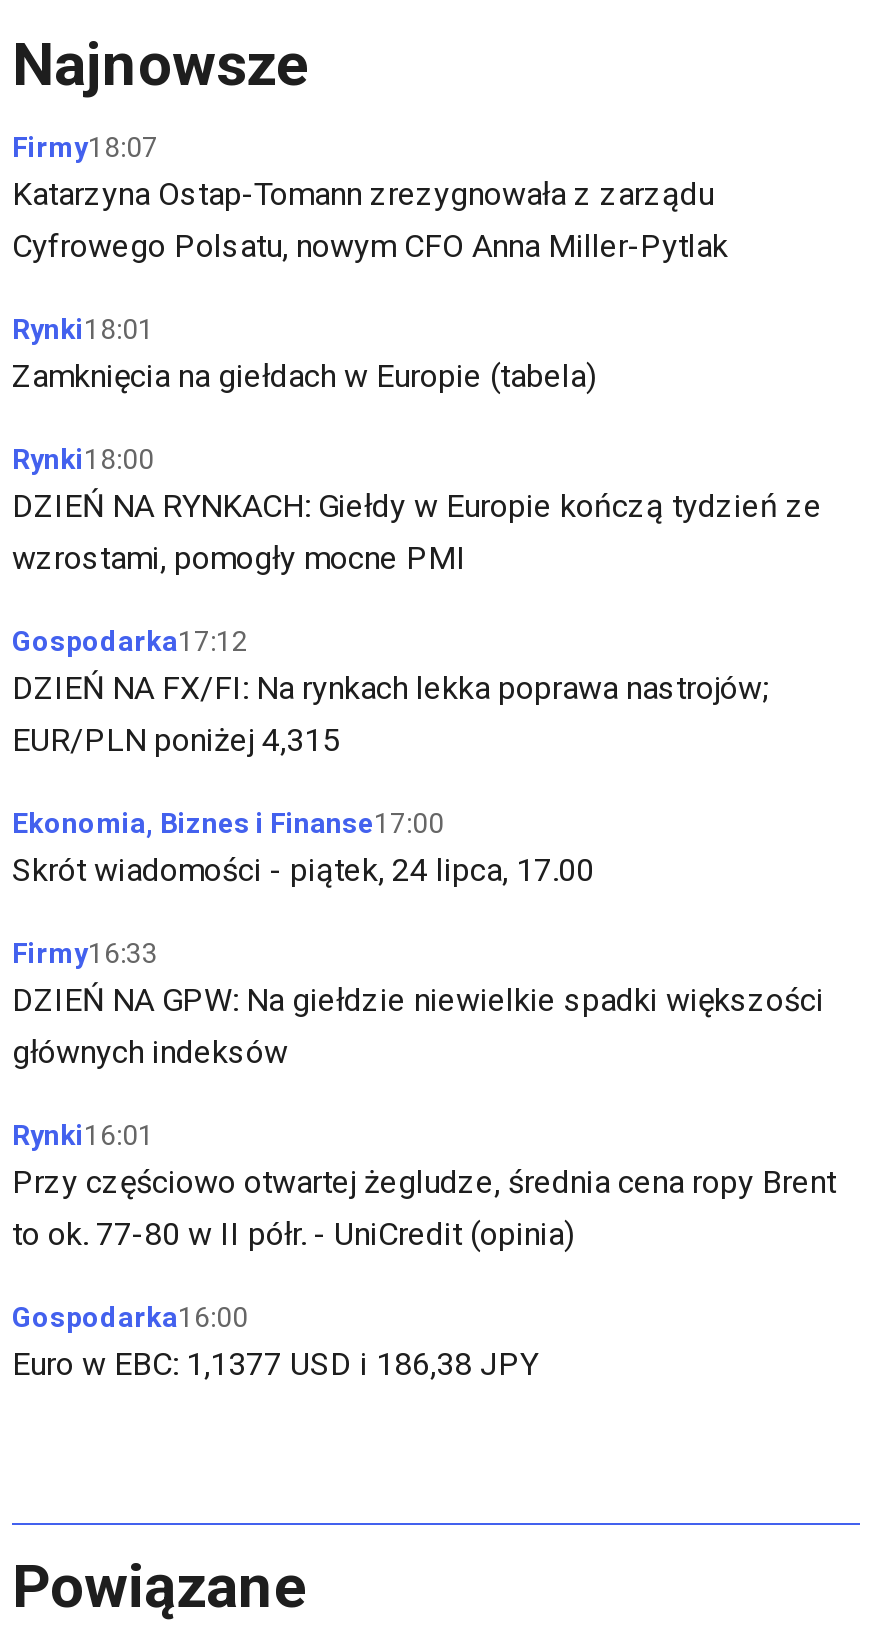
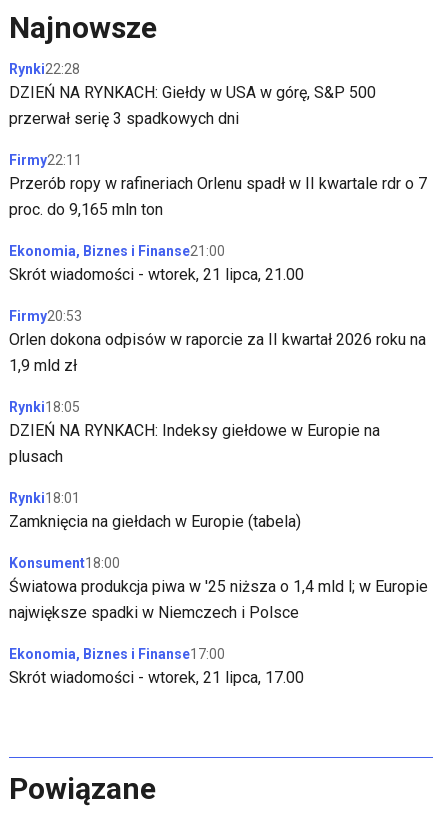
[12,131,728,265] Firmy18:07 | Katarzyna Ostap-Tomann zrezygnowała z zarządu | Cyfrowego Polsatu, nowym CFO Anna Miller-Pytlak -> [9,61,427,466] Rynki22:28 | DZIEŃ NA RYNKACH: Giełdy w USA w górę, S&P 500 | przerwał serię 3 spadkowych dni | Firmy22:11 | Przerób ropy w rafineriach Orlenu spadł w II kwartale rdr o 7 | proc. do 9,165 mln ton | Ekonomia, Biznes i Finanse21:00 | Skrót wiadomości - wtorek, 21 lipca, 21.00 | Firmy20:53 | Orlen dokona odpisów w raporcie za II kwartał 2026 roku na | 1,9 mld zł | Rynki18:05 | DZIEŃ NA RYNKACH: Indeksy giełdowe w Europie na | plusach
moved [12,313,596,395] -> [9,490,301,531]: Rynki18:01 | Zamknięcia na giełdach w Europie (tabela)
[12,443,822,759] Rynki18:00 | DZIEŃ NA RYNKACH: Giełdy w Europie kończą tydzień ze | wzrostami, pomogły mocne PMI | Gospodarka17:12 | DZIEŃ NA FX/FI: Na rynkach lekka poprawa nastrojów; | EUR/PLN poniżej 4,315 -> [9,555,428,622] Konsument18:00 | Światowa produkcja piwa w '25 niższa o 1,4 mld l; w Europie | największe spadki w Niemczech i Polsce
moved [12,807,444,839] -> [9,646,225,662]: Ekonomia, Biznes i Finanse17:00
[12,851,836,1383] Skrót wiadomości - piątek, 24 lipca, 17.00 | Firmy16:33 | DZIEŃ NA GPW: Na giełdzie niewielkie spadki większości | głównych indeksów | Rynki16:01 | Przy częściowo otwartej żegludze, średnia cena ropy Brent | to ok. 77-80 w II półr. - UniCredit (opinia) | Gospodarka16:00 | Euro w EBC: 1,1377 USD i 186,38 JPY -> [9,668,304,687] Skrót wiadomości - wtorek, 21 lipca, 17.00

